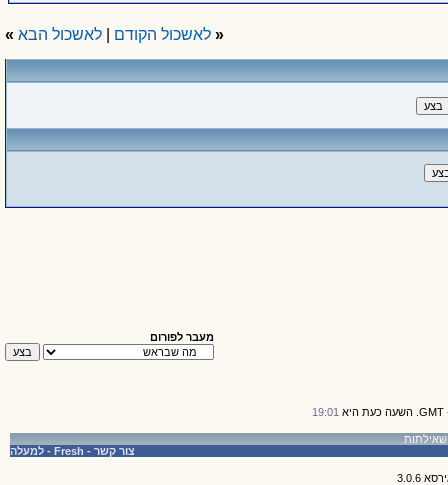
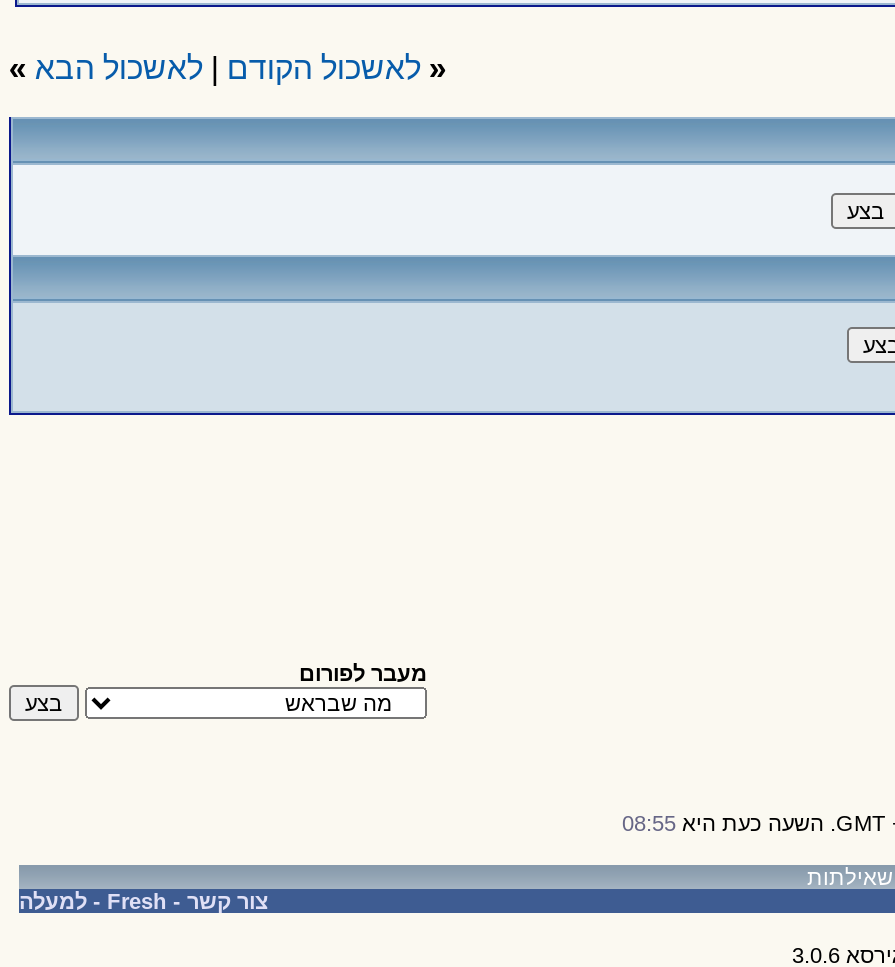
[311,406,338,418] 19:01 -> [622,811,676,835] 08:55

